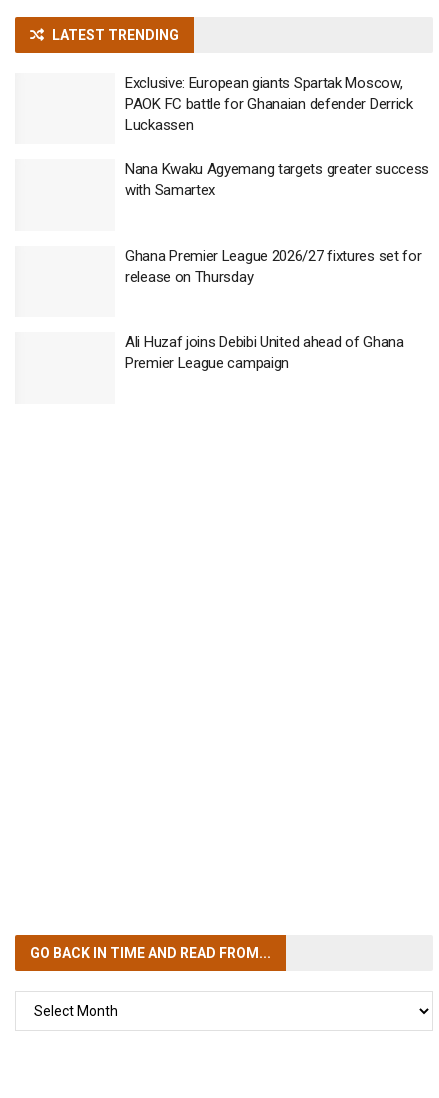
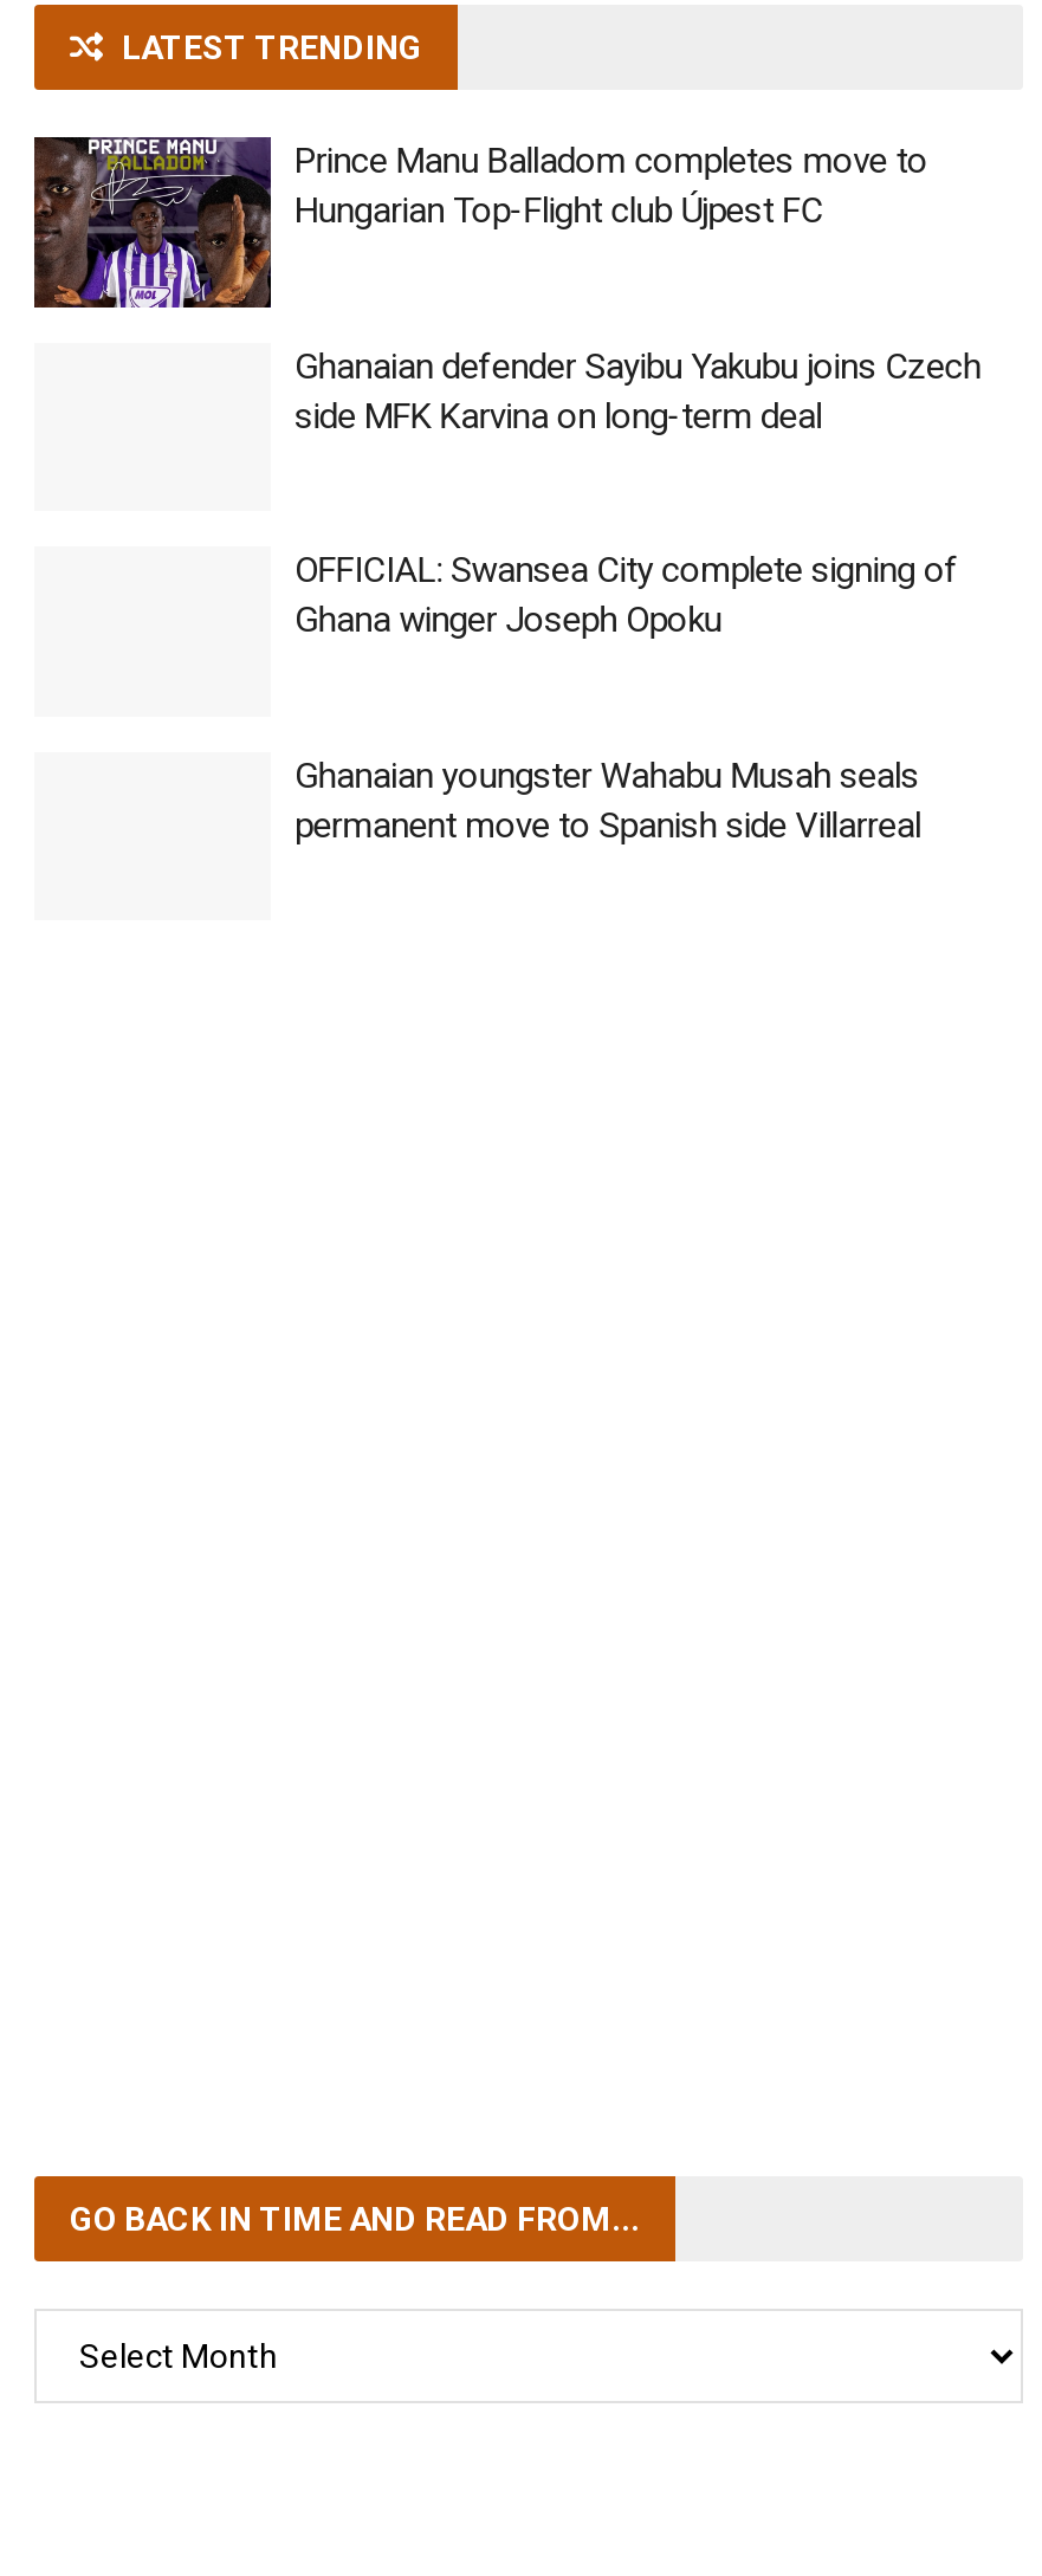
none -> [32,135,273,310] [image]
[125,74,413,134] Exclusive: European giants Spartak Moscow, | PAOK FC battle for Ghanaian defender Derrick | Luckassen -> [295,141,928,233] Prince Manu Balladom completes move to | Hungarian Top-Flight club Újpest FC
[125,160,429,199] Nana Kwaku Agyemang targets greater success | with Samartex -> [295,346,981,438] Ghanaian defender Sayibu Yakubu joins Czech | side MFK Karvina on long-term deal
[125,247,421,286] Ghana Premier League 2026/27 fixtures set for | release on Thursday -> [295,550,958,642] OFFICIAL: Swansea City complete signing of | Ghana winger Joseph Opoku
[125,333,404,372] Ali Huzaf joins Debibi United ahead of Ghana | Premier League campaign -> [295,755,921,847] Ghanaian youngster Wahabu Musah seals | permanent move to Spanish side Villarreal

